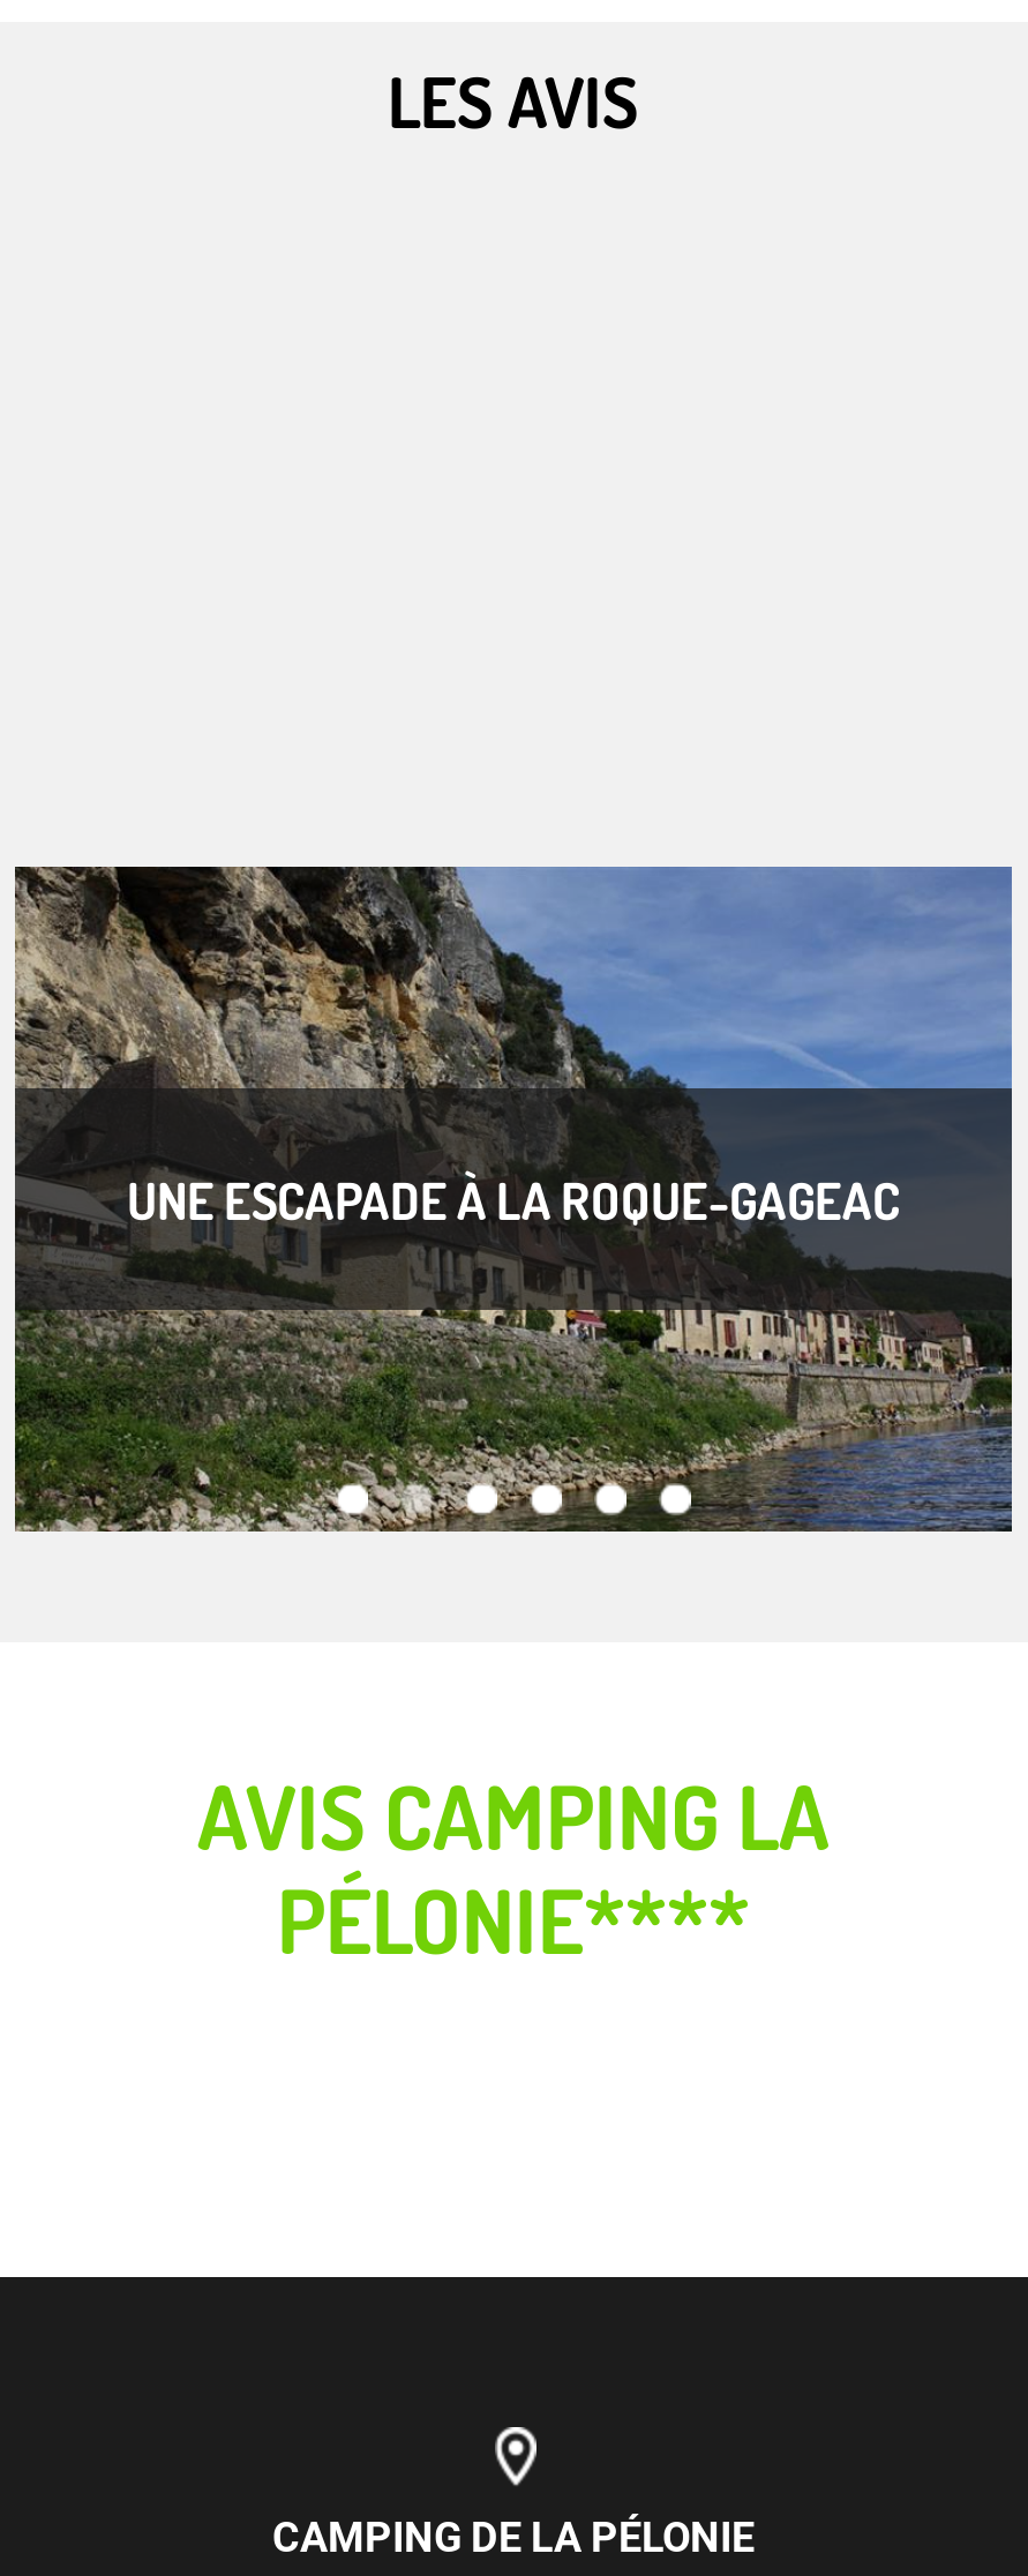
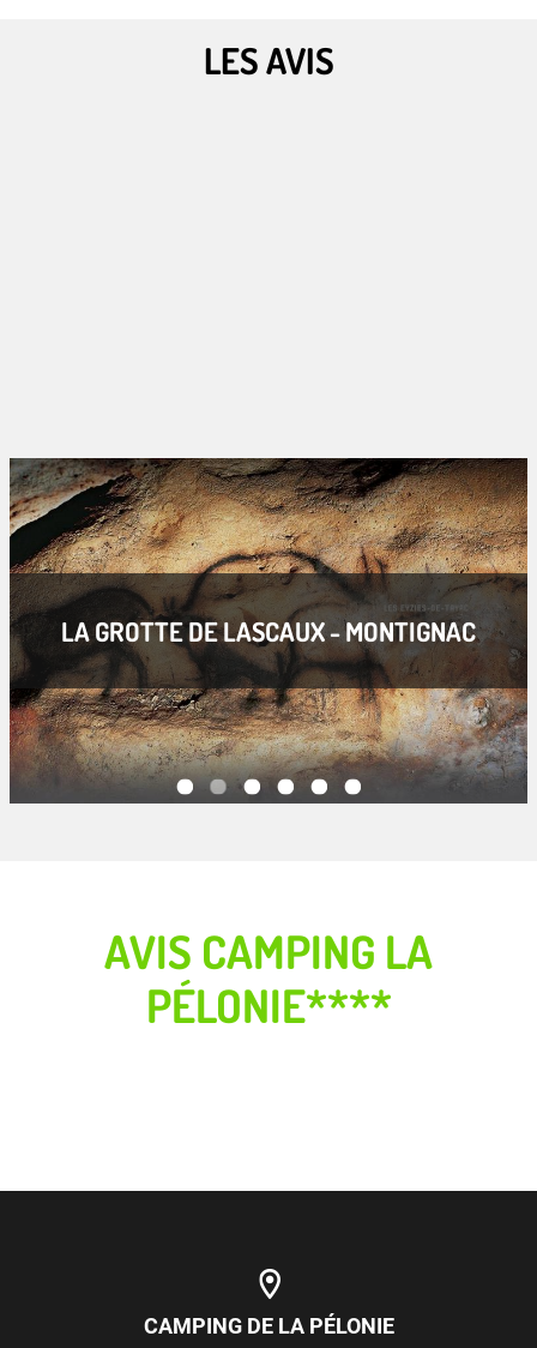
[13,864,1014,1532] [image] | UNE ESCAPADE À LA ROQUE-GAGEAC -> [8,457,529,804] [image] | LA GROTTE DE LASCAUX - MONTIGNAC

